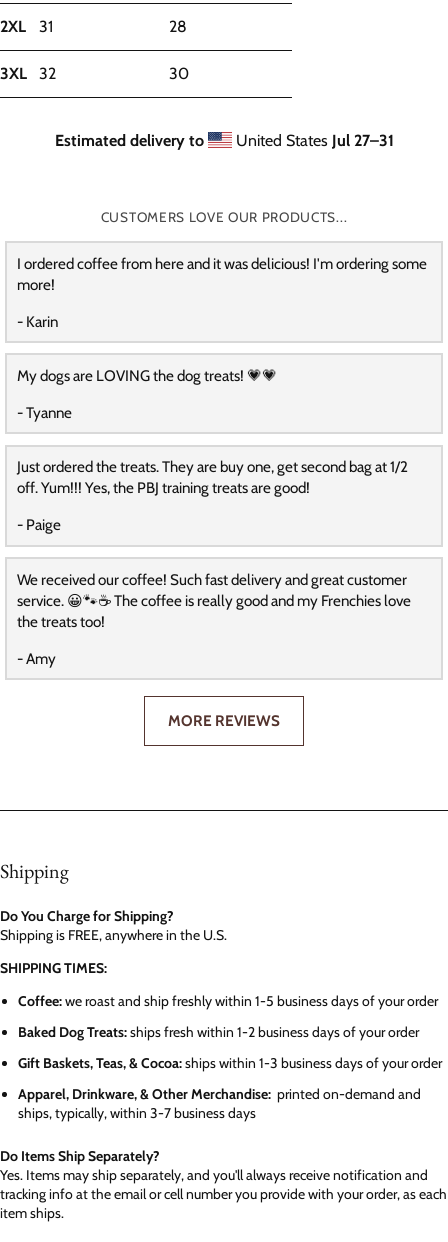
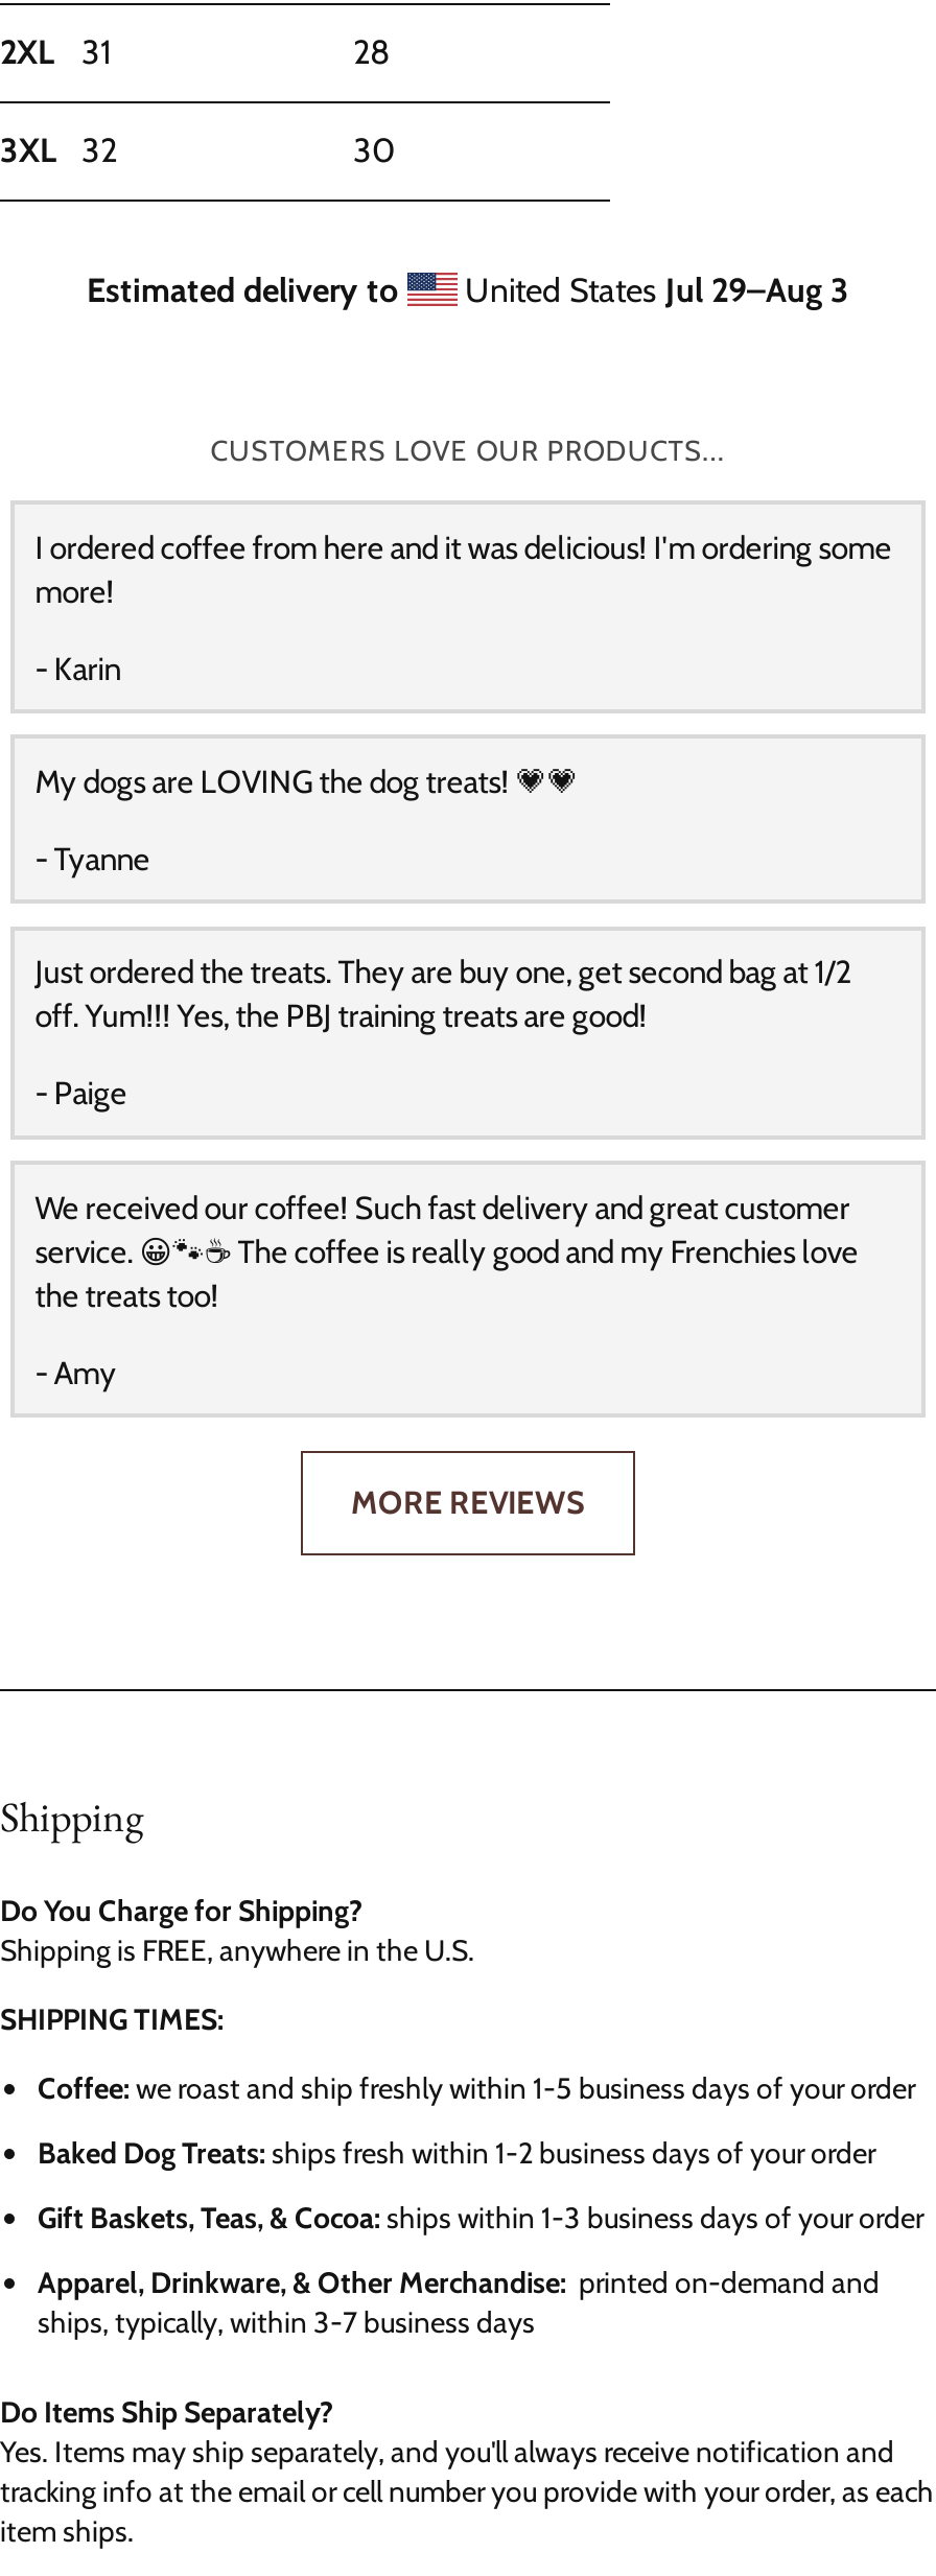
[231,130,393,149] United States Jul 27–31 -> [457,270,849,309] United States Jul 29–Aug 3

